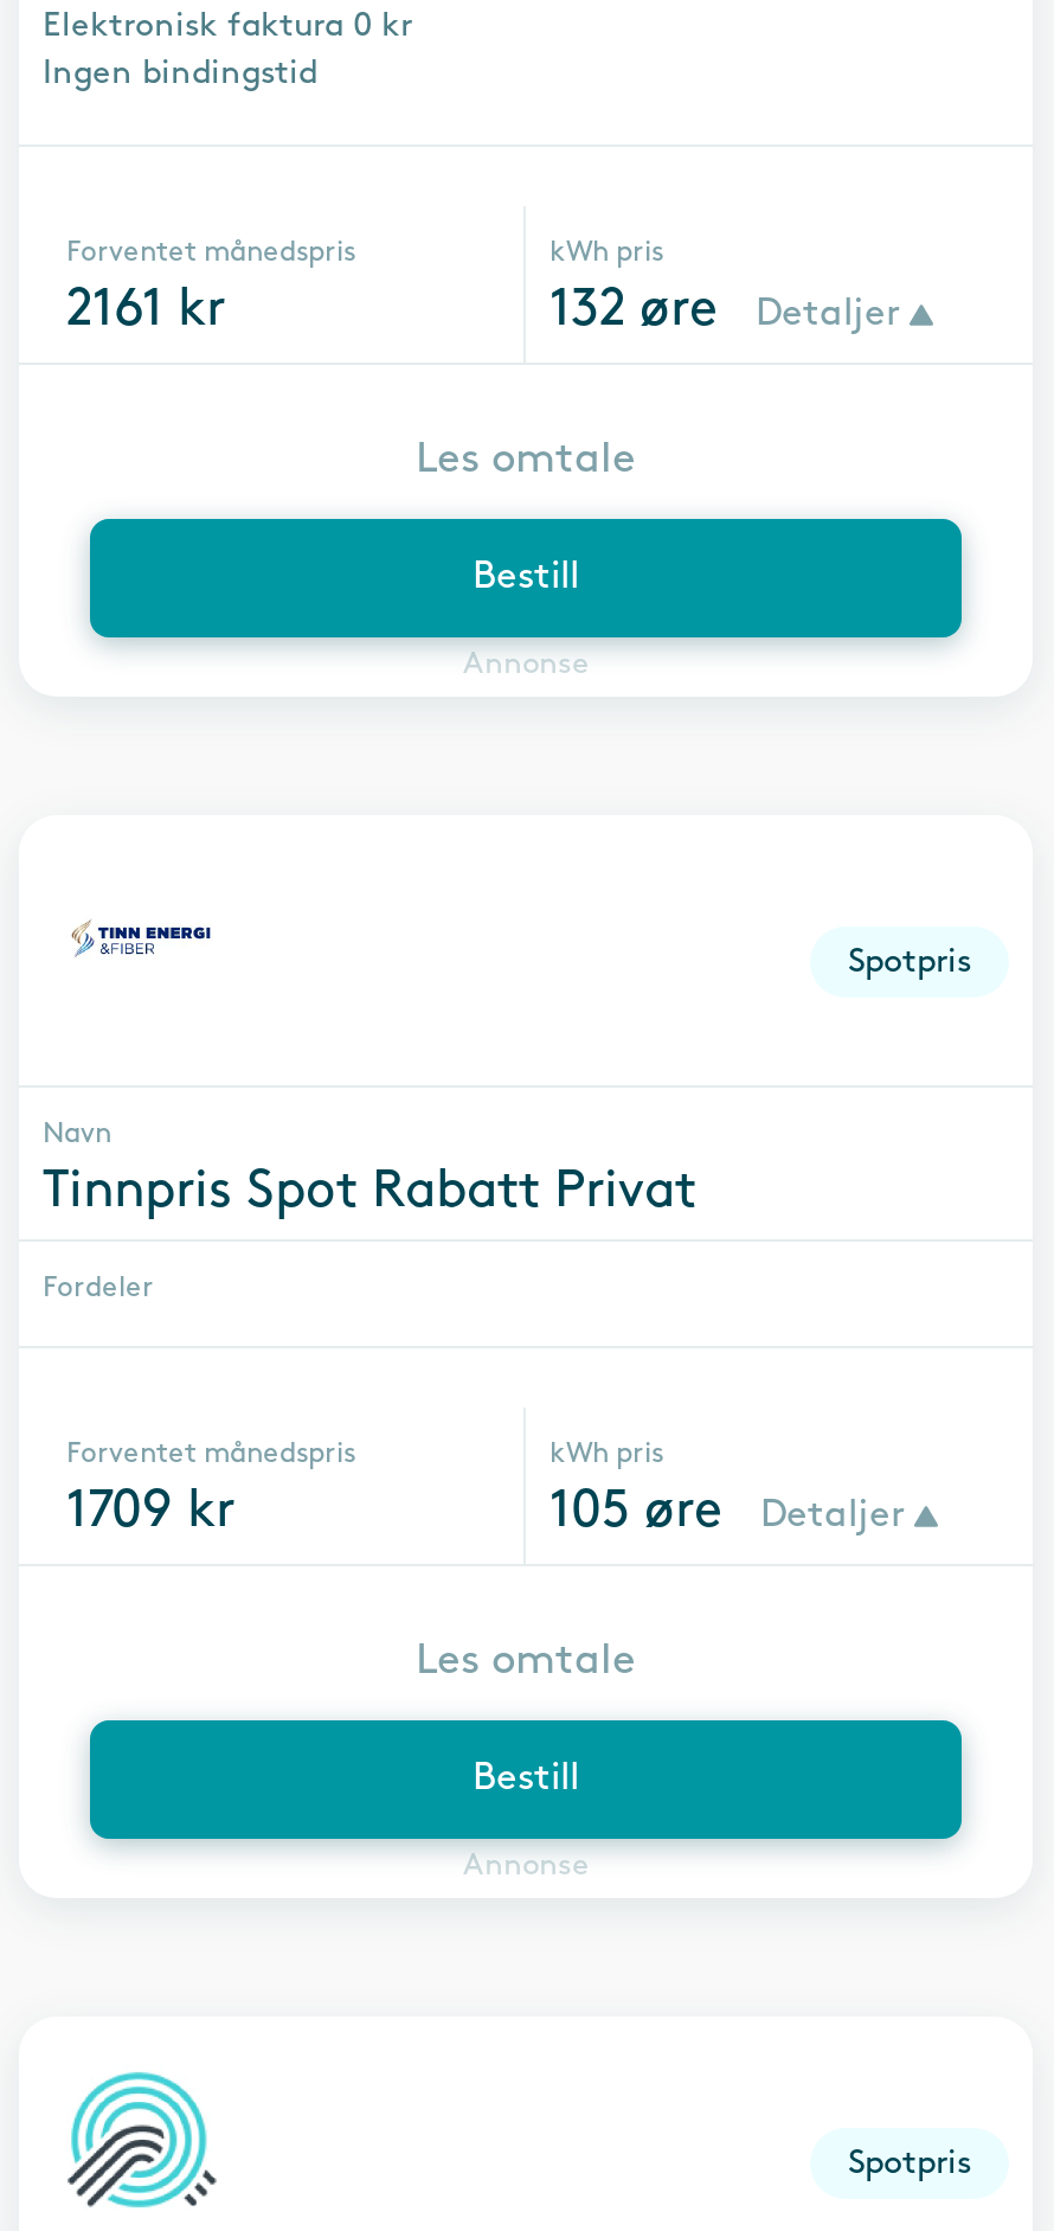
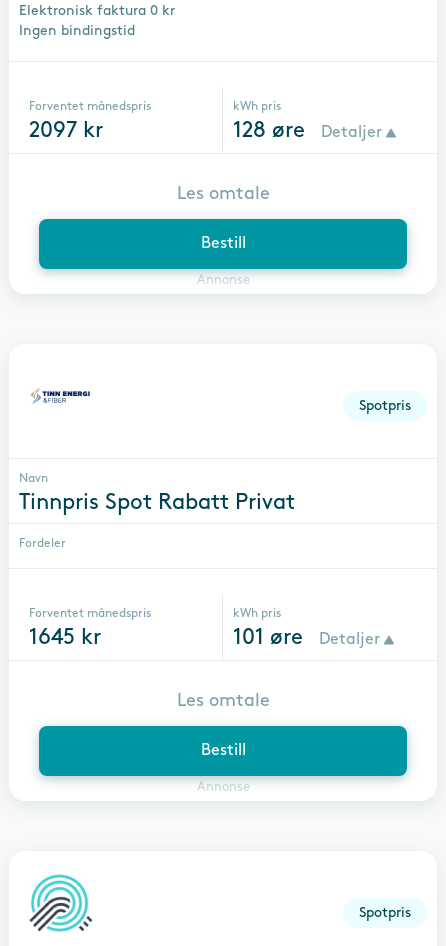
[66,284,225,334] 2161 kr -> [29,120,103,141] 2097 kr
[550,284,910,334] 132 øre Detaljer -> [233,120,386,141] 128 øre Detaljer
[66,1486,234,1536] 1709 kr -> [29,627,101,648] 1645 kr
[550,1486,914,1536] 105 øre Detaljer -> [233,627,384,648] 101 øre Detaljer

